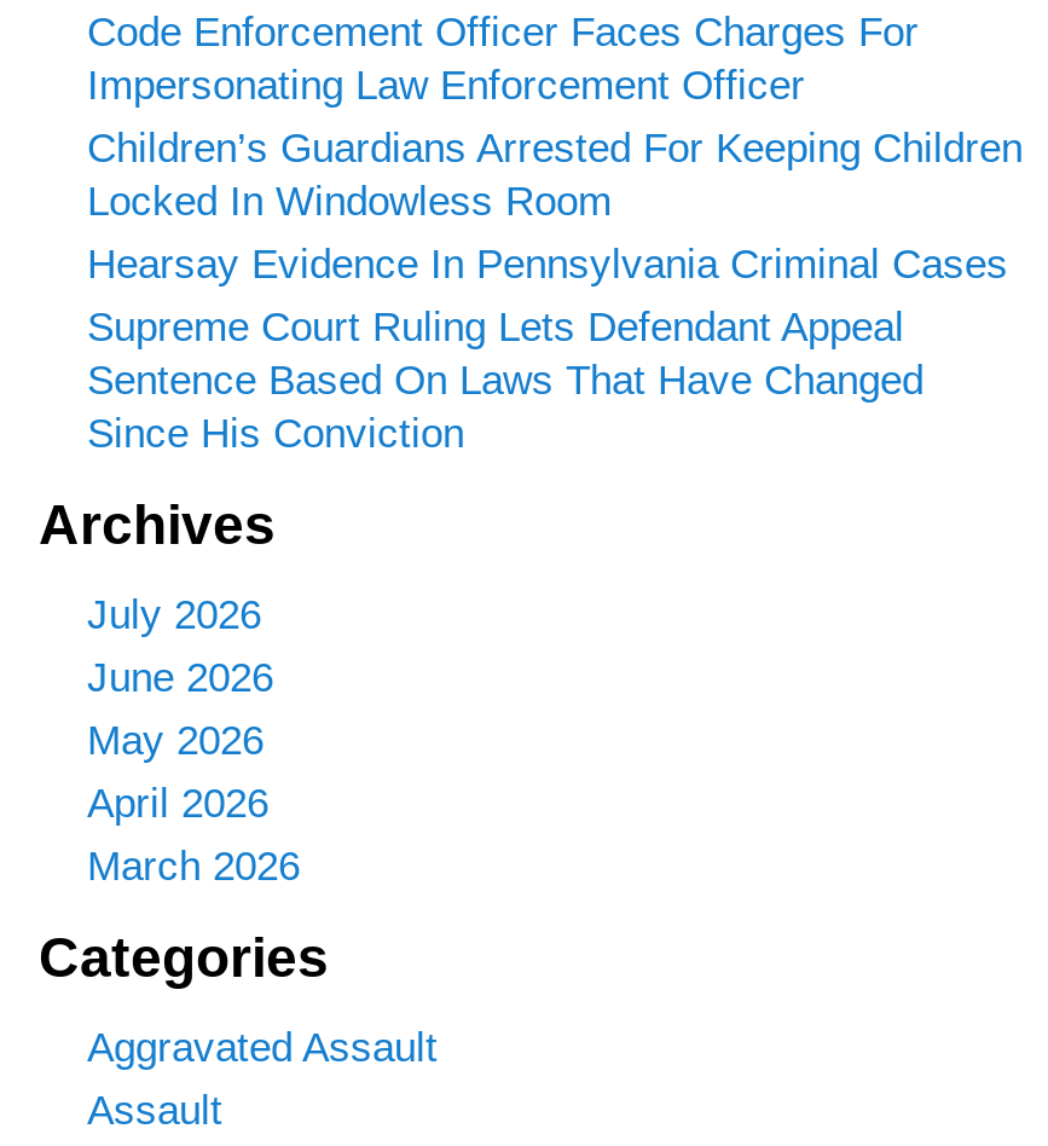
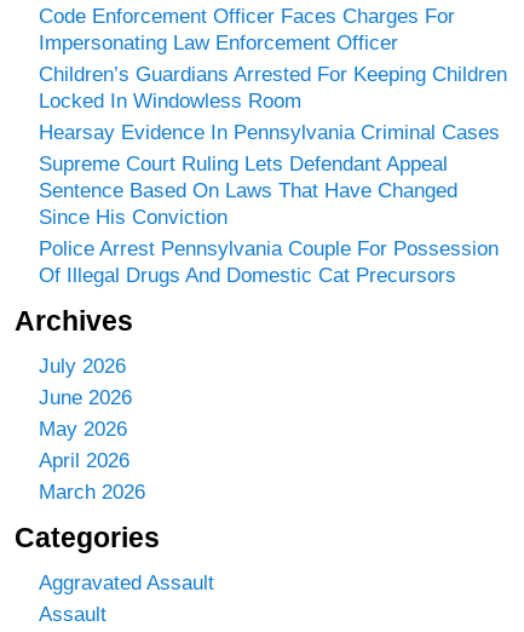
none -> [39,237,499,287] Police Arrest Pennsylvania Couple For Possession | Of Illegal Drugs And Domestic Cat Precursors

